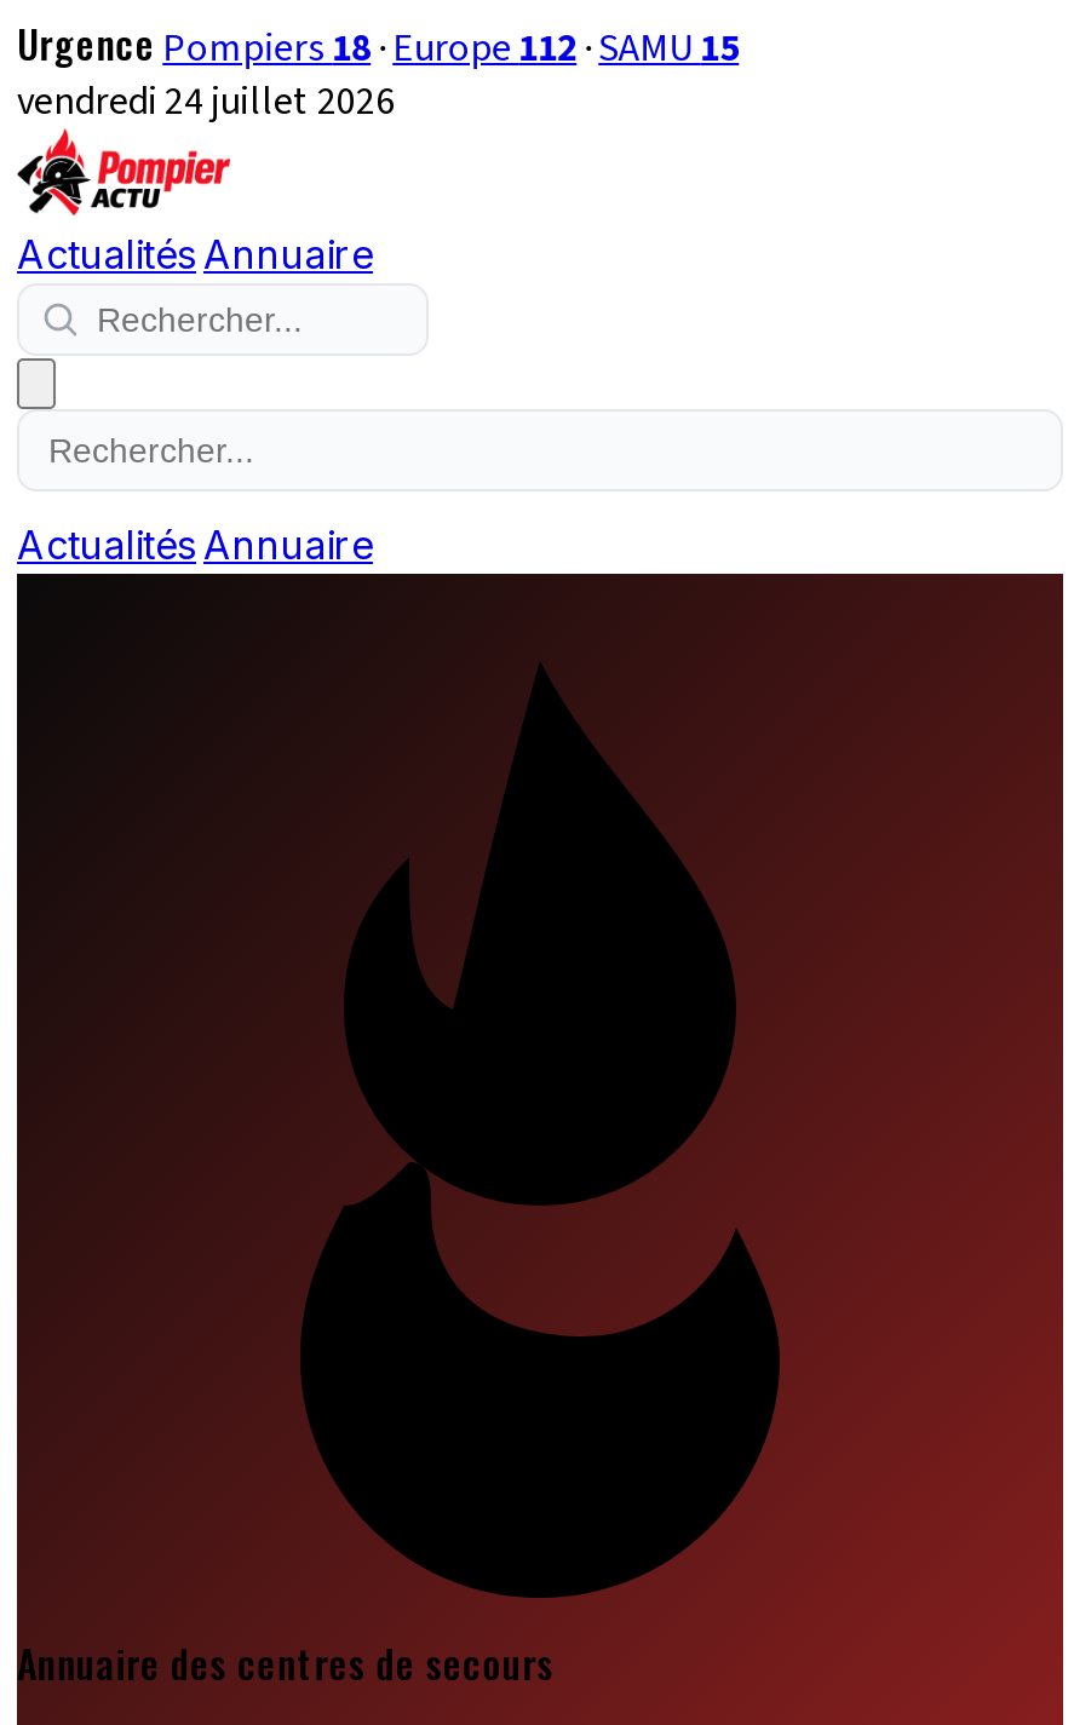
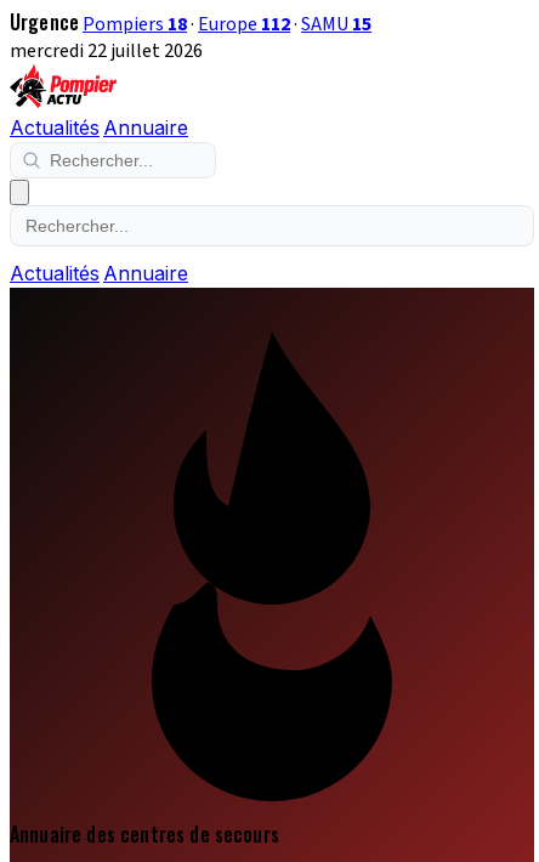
[17,75,395,128] vendredi 24 juillet 2026 -> [10,38,203,64] mercredi 22 juillet 2026

